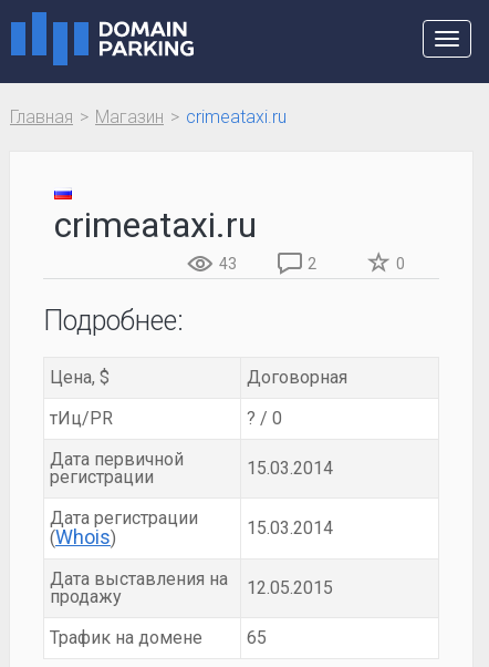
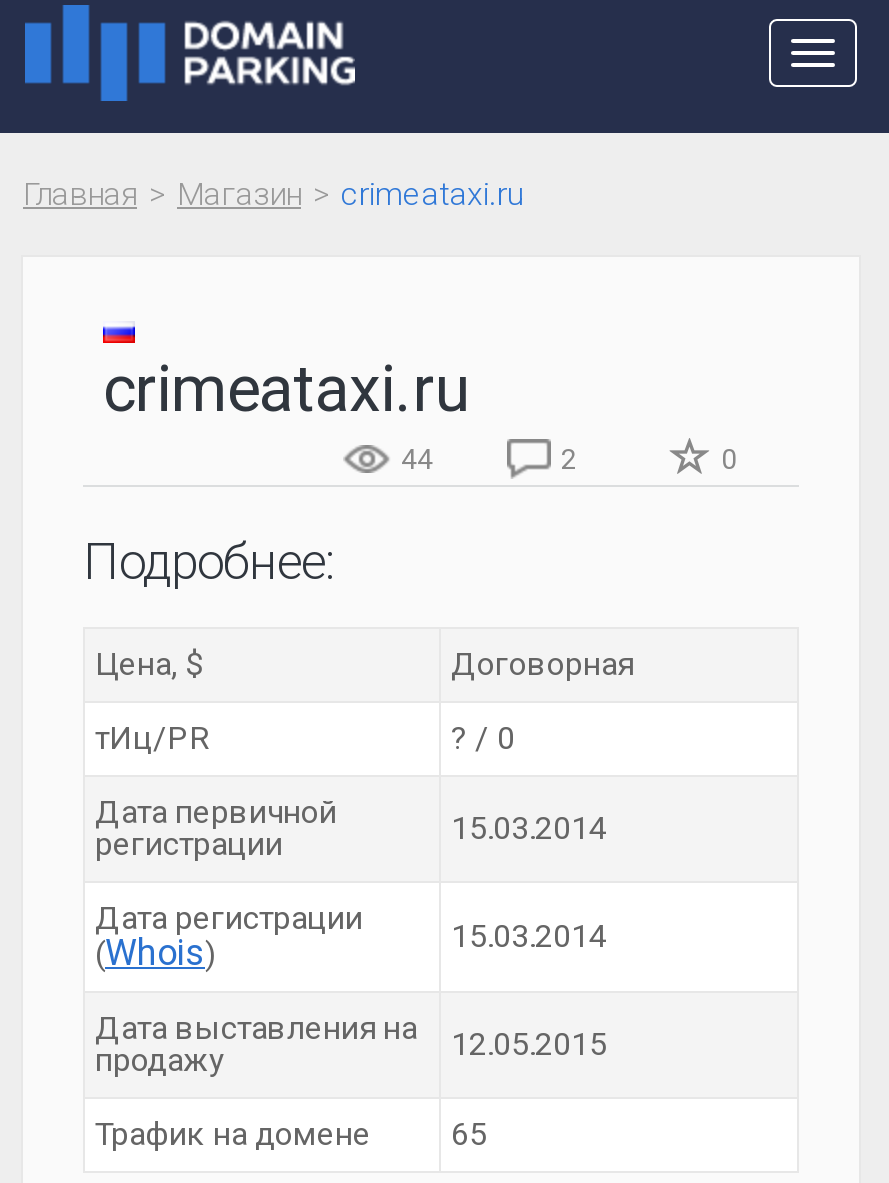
[219,254,237,272] 43 -> [401,442,433,474] 44

